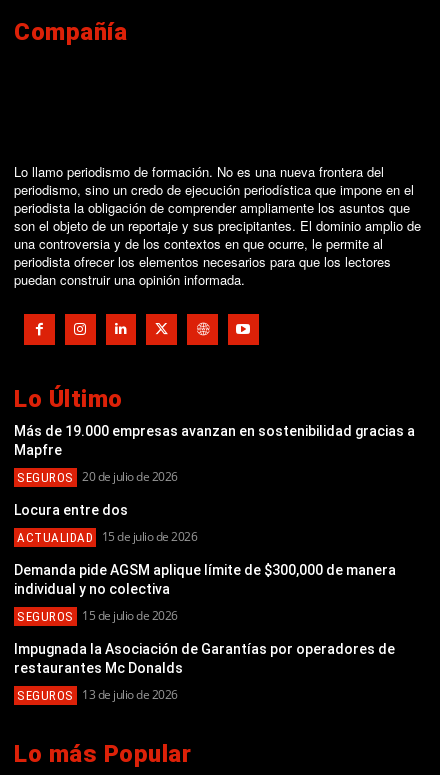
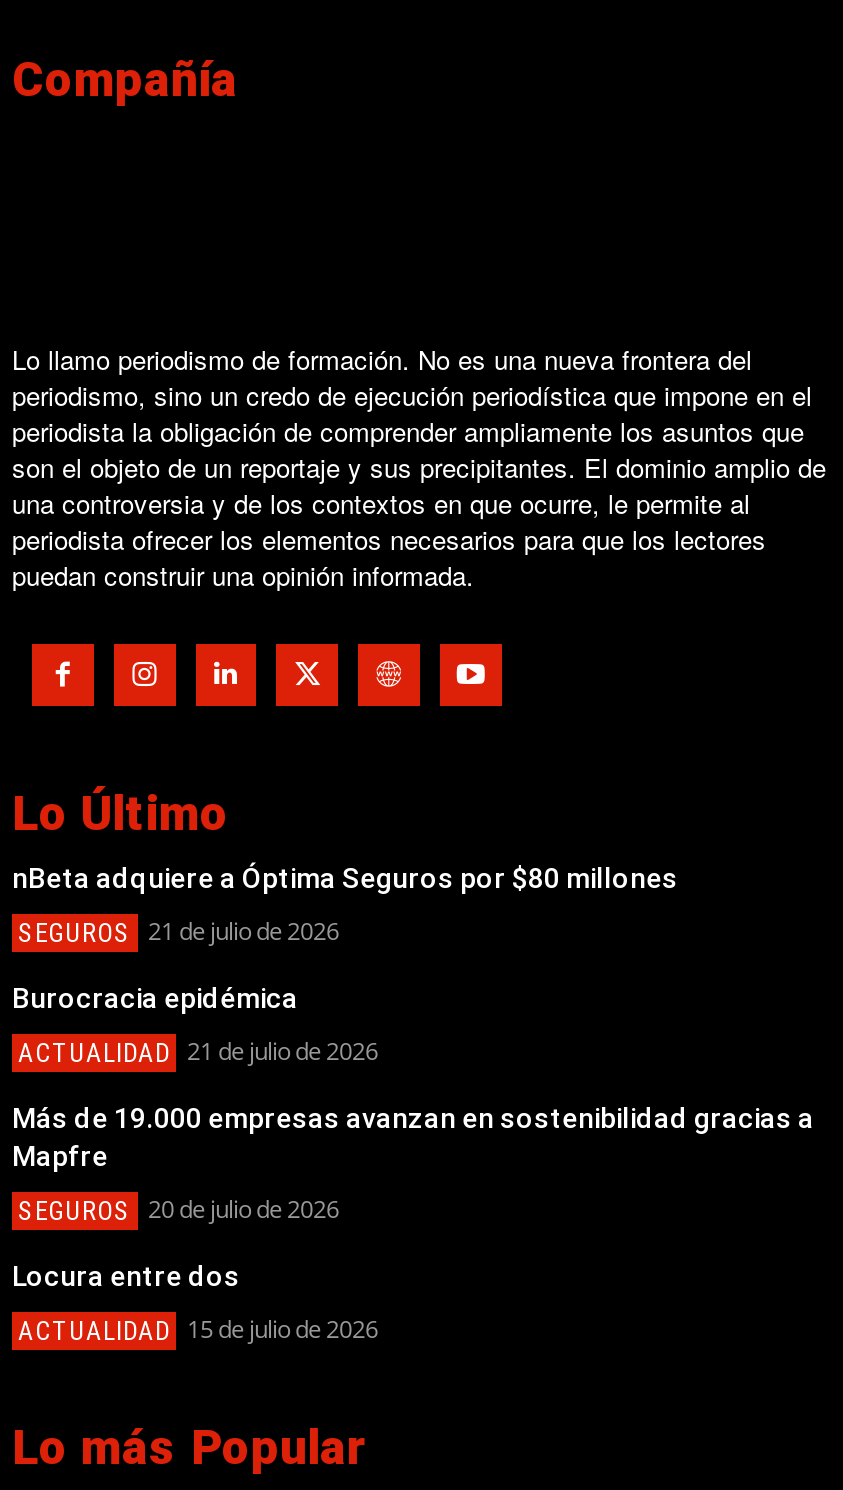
none -> [12,862,678,1068] nBeta adquiere a Óptima Seguros por $80 millones | SEGUROS 21 de julio de 2026 | Burocracia epidémica | ACTUALIDAD 21 de julio de 2026
moved [14,423,415,545] -> [12,1102,814,1346]: Más de 19.000 empresas avanzan en sostenibilidad gracias a | Mapfre | SEGUROS 20 de julio de 2026 | Locura entre dos | ACTUALIDAD 15 de julio de 2026
[14,562,396,703] Demanda pide AGSM aplique límite de $300,000 de manera | individual y no colectiva | SEGUROS 15 de julio de 2026 | Impugnada la Asociación de Garantías por operadores de | restaurantes Mc Donalds | SEGUROS 13 de julio de 2026 -> none

